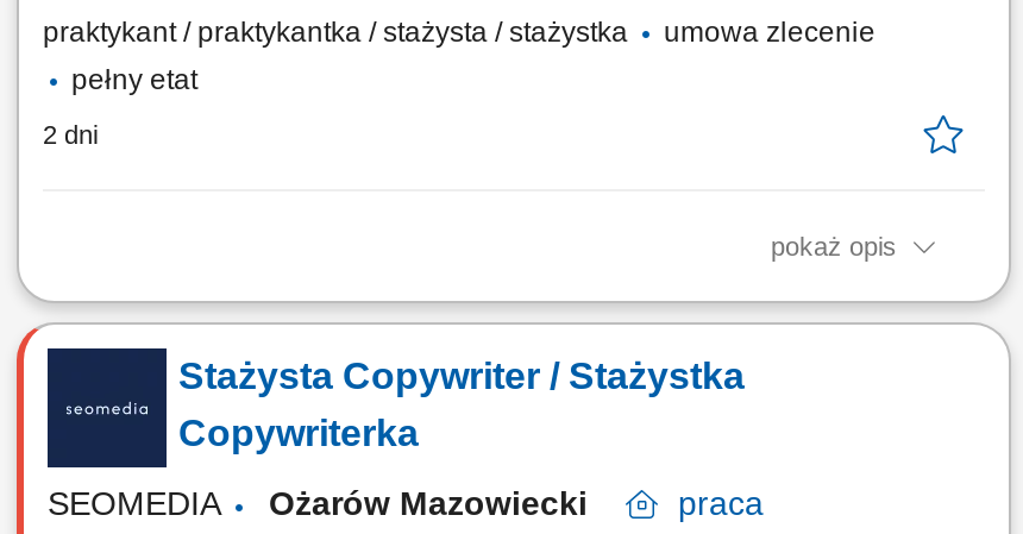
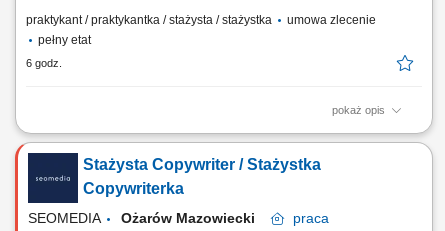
[43,120,98,149] 2 dni -> [26,57,62,69] 6 godz.

